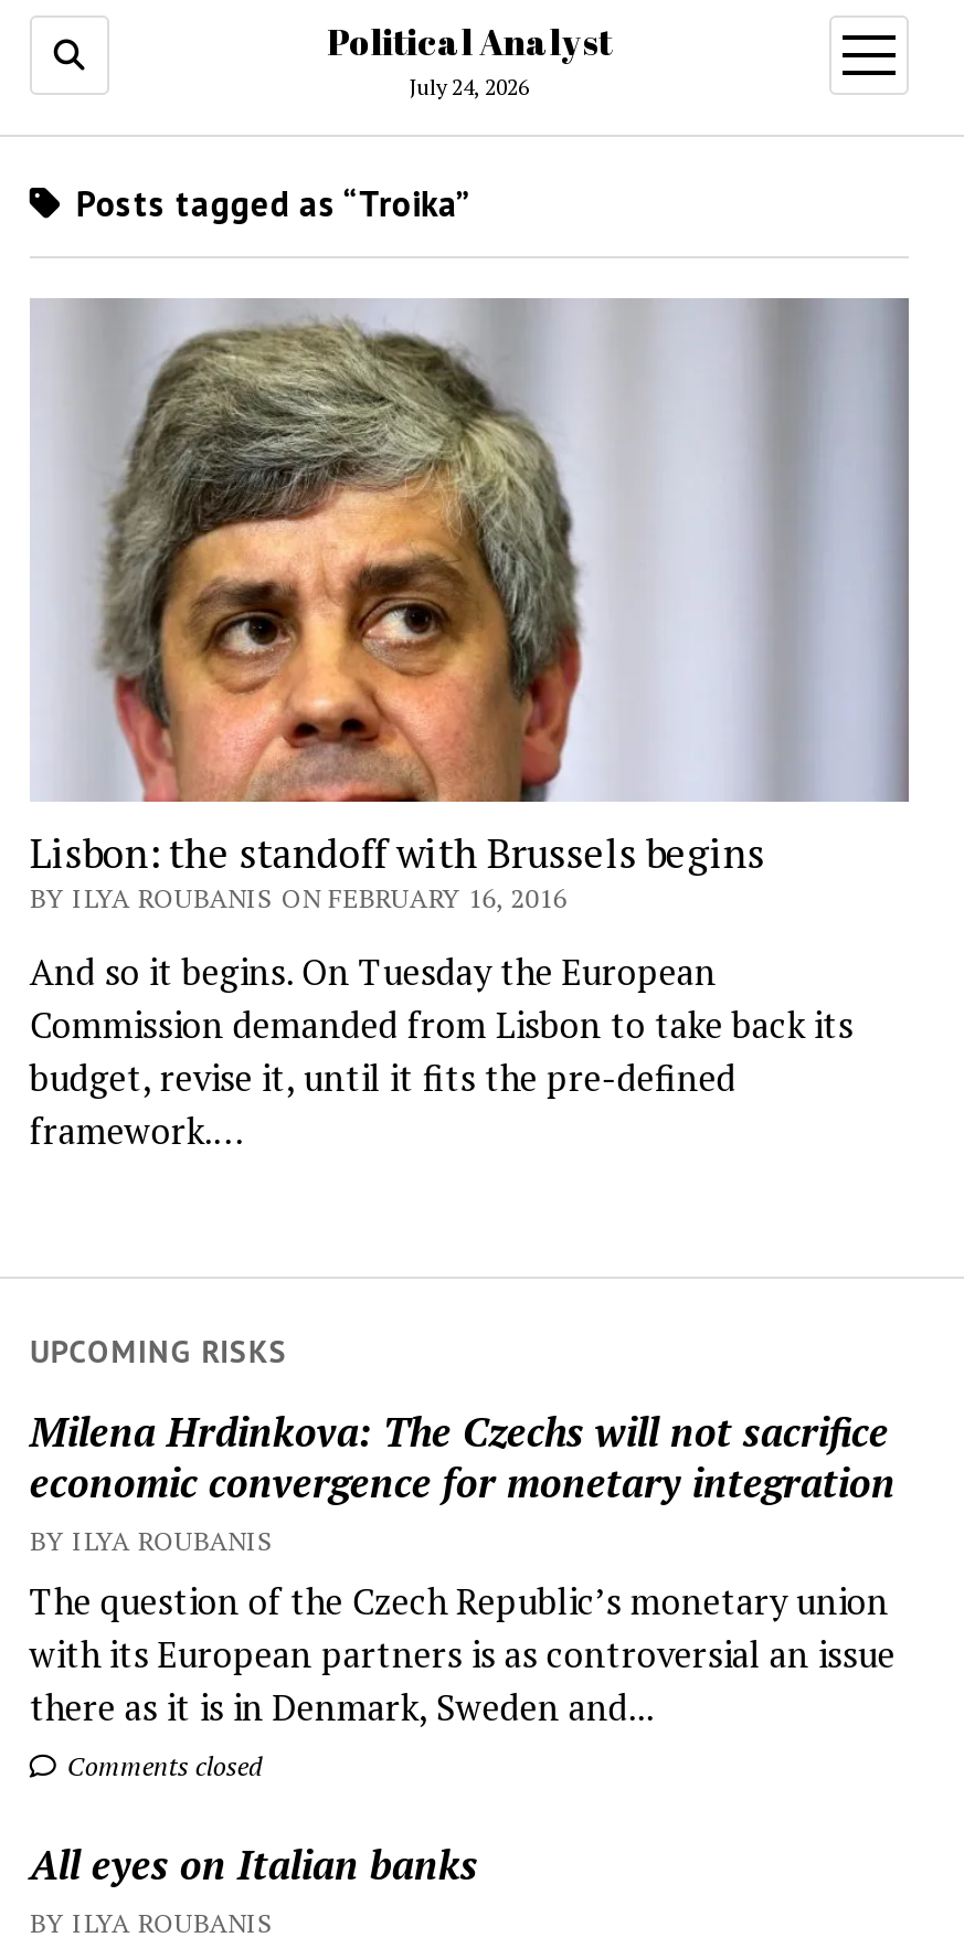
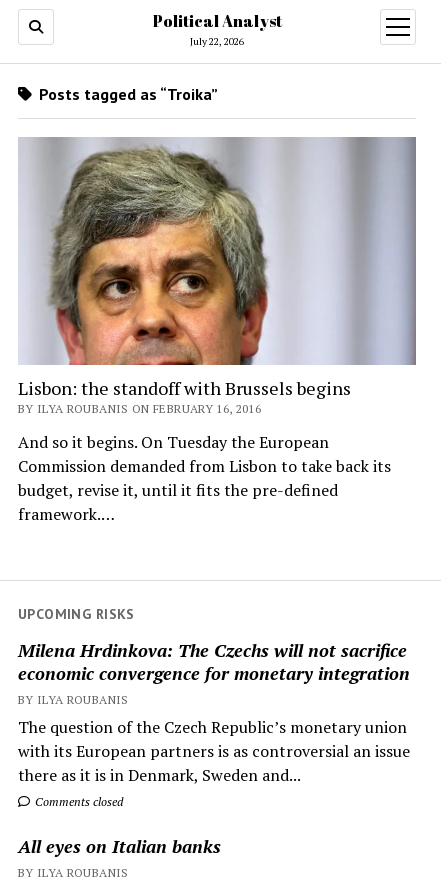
[410,73,529,102] July 24, 2026 -> [190,35,244,48] July 22, 2026

